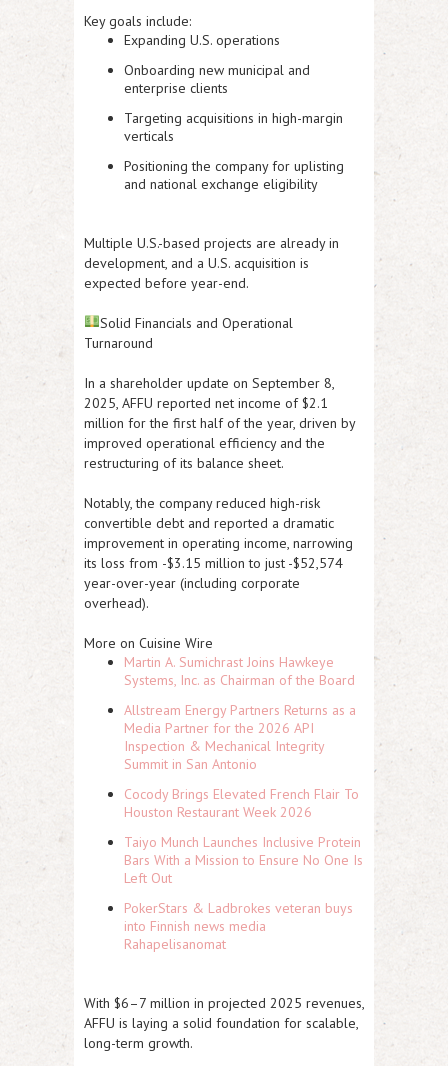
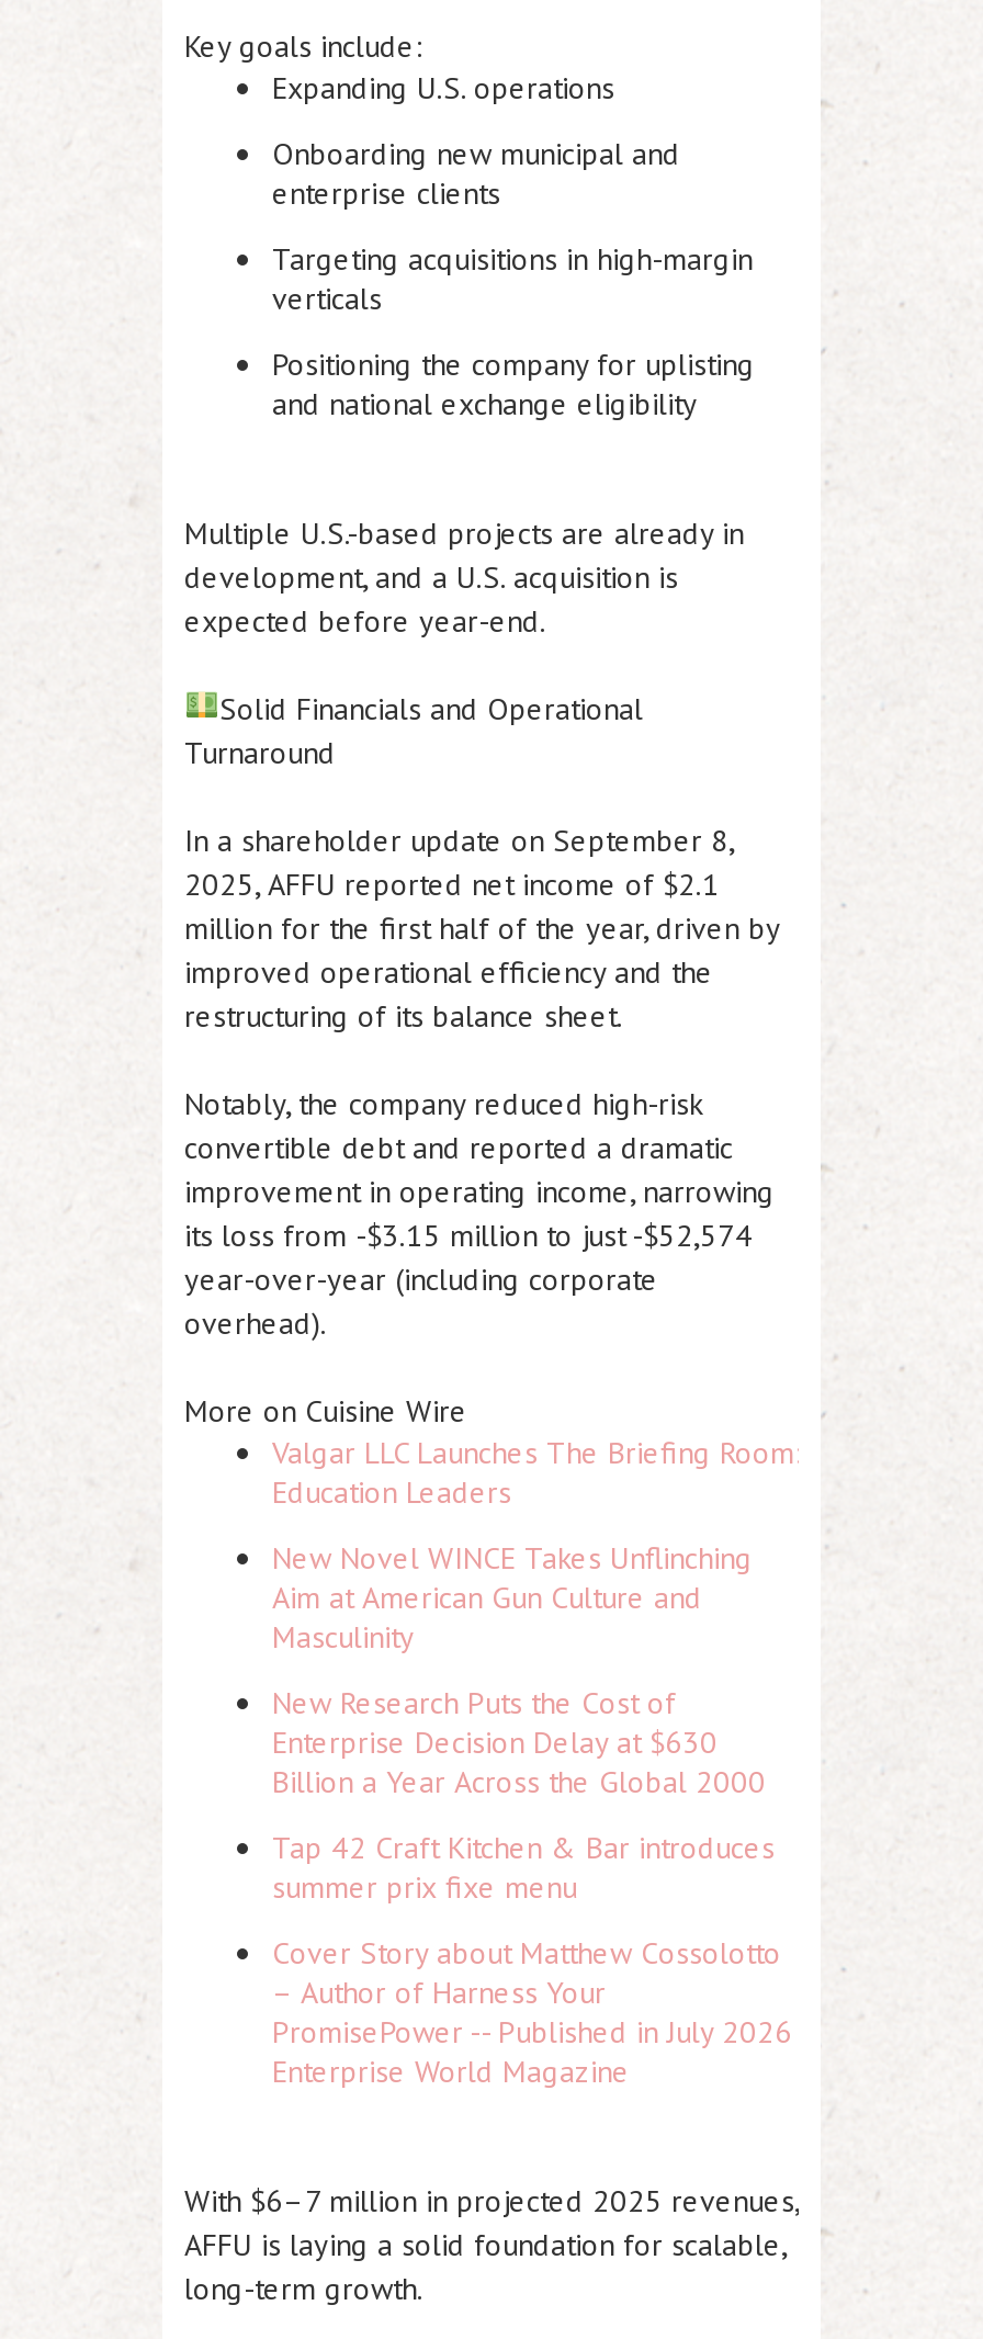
[124,653,355,689] Martin A. Sumichrast Joins Hawkeye | Systems, Inc. as Chairman of the Board -> [272,1433,799,1512] Valgar LLC Launches The Briefing Room: | Education Leaders
[124,701,356,773] Allstream Energy Partners Returns as a | Media Partner for the 2026 API | Inspection & Mechanical Integrity | Summit in San Antonio -> [272,1538,753,1657] New Novel WINCE Takes Unflinching | Aim at American Gun Culture and | Masculinity
[124,785,359,821] Cocody Brings Elevated French Flair To | Houston Restaurant Week 2026 -> [272,1683,766,1801] New Research Puts the Cost of | Enterprise Decision Delay at $630 | Billion a Year Across the Global 2000
[124,833,363,887] Taiyo Munch Launches Inclusive Protein | Bars With a Mission to Ensure No One Is | Left Out -> [272,1828,775,1907] Tap 42 Craft Kitchen & Bar introduces | summer prix fixe menu
[124,899,353,953] PokerStars & Ladbrokes veteran buys | into Finnish news media | Rahapelisanomat -> [272,1933,792,2091] Cover Story about Matthew Cossolotto | – Author of Harness Your | PromisePower -- Published in July 2026 | Enterprise World Magazine

